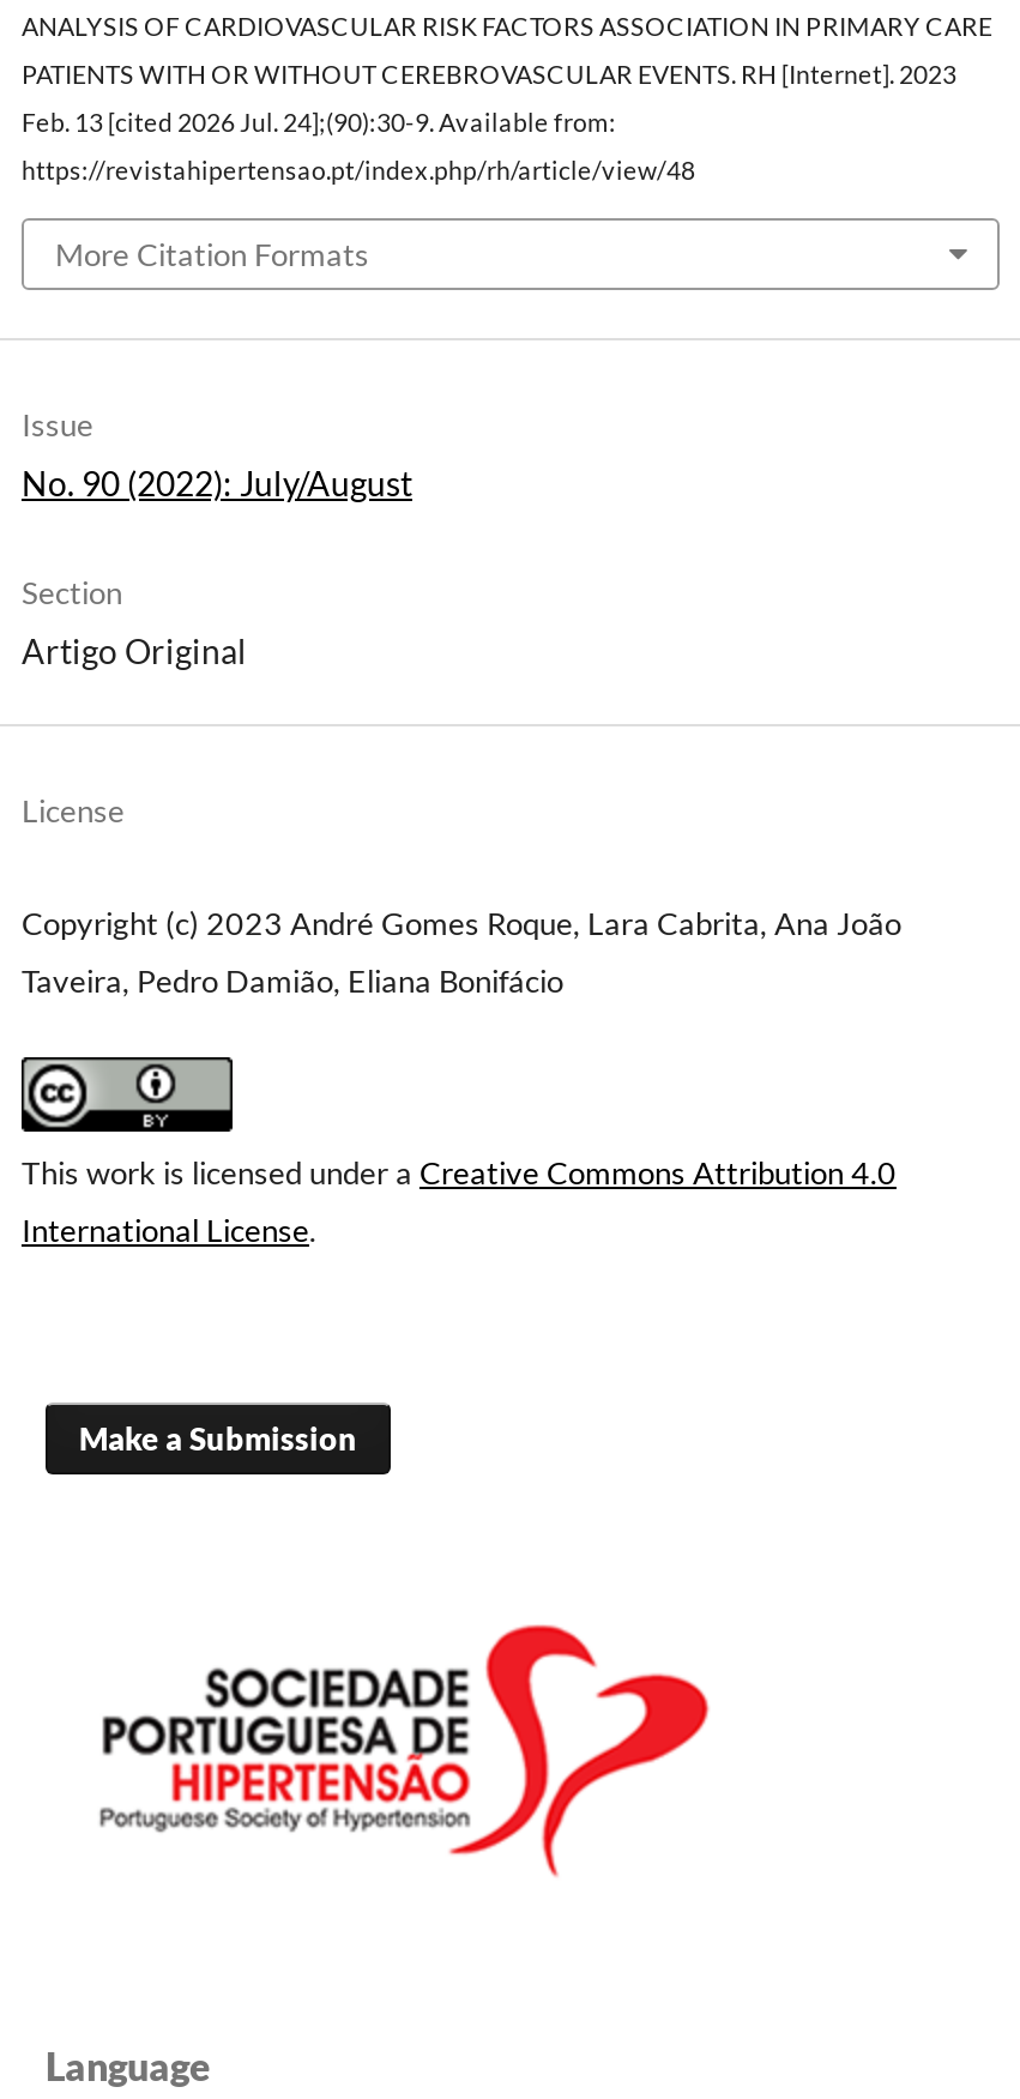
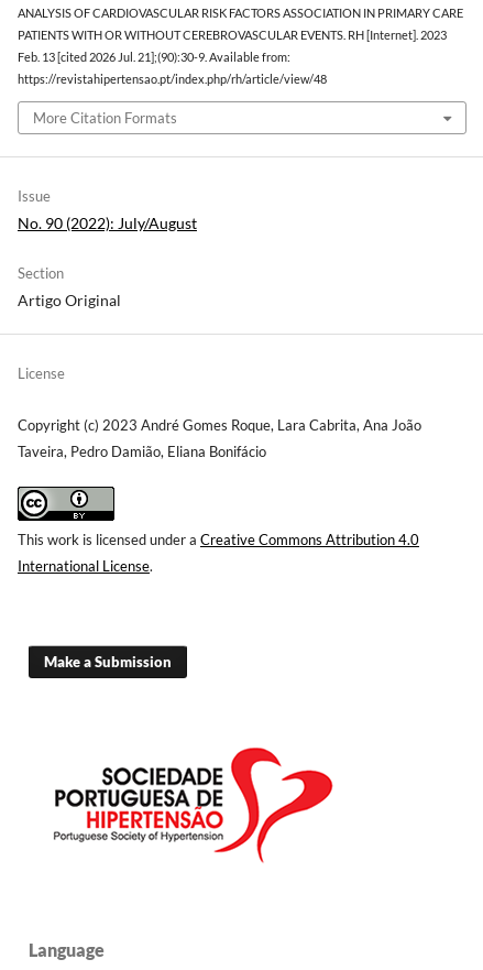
[22,107,616,136] Feb. 13 [cited 2026 Jul. 24];(90):30-9. Available from: -> [18,50,290,64] Feb. 13 [cited 2026 Jul. 21];(90):30-9. Available from:

